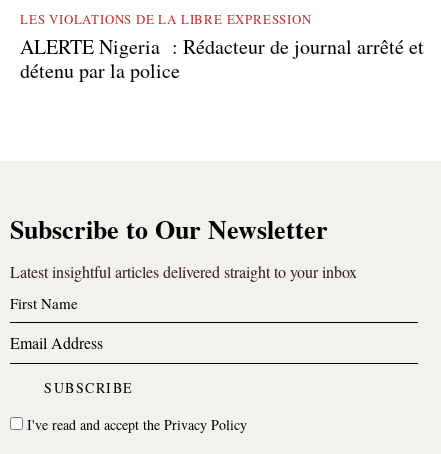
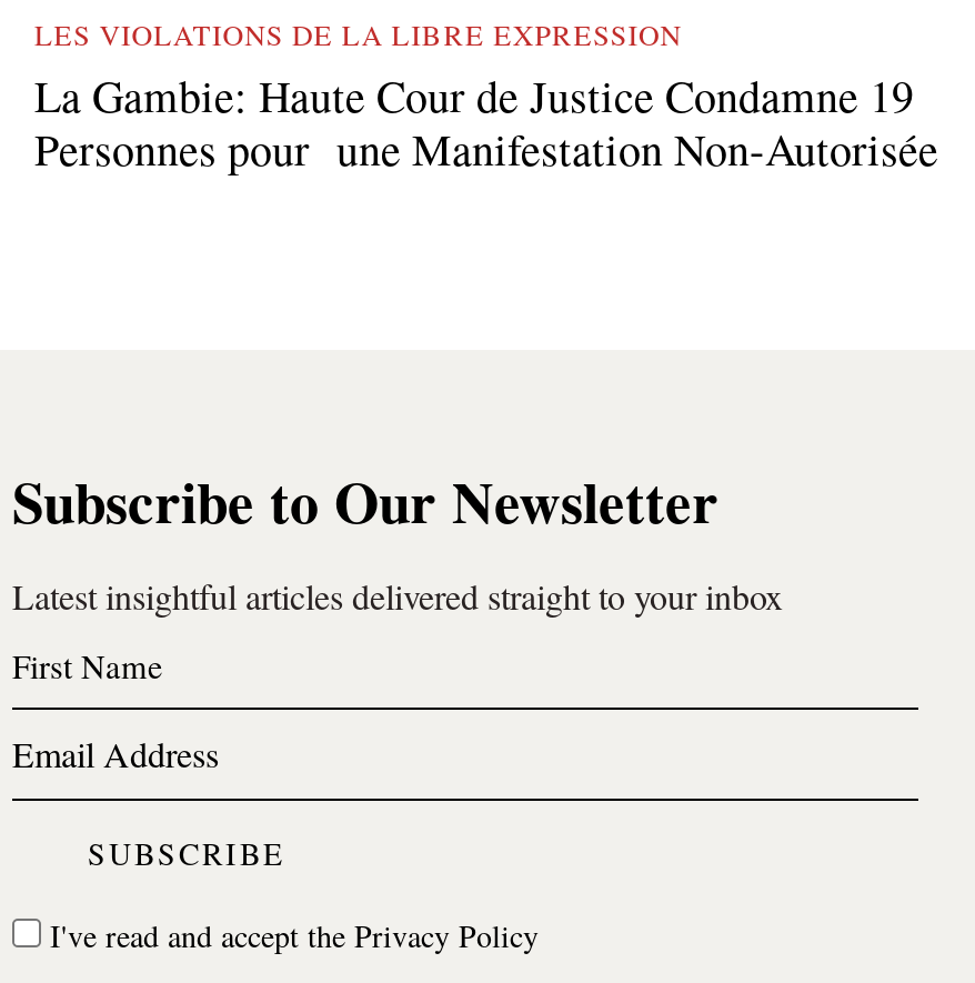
[20,33,424,84] ALERTE Nigeria : Rédacteur de journal arrêté et | détenu par la police -> [34,66,938,180] La Gambie: Haute Cour de Justice Condamne 19 | Personnes pour une Manifestation Non-Autorisée

